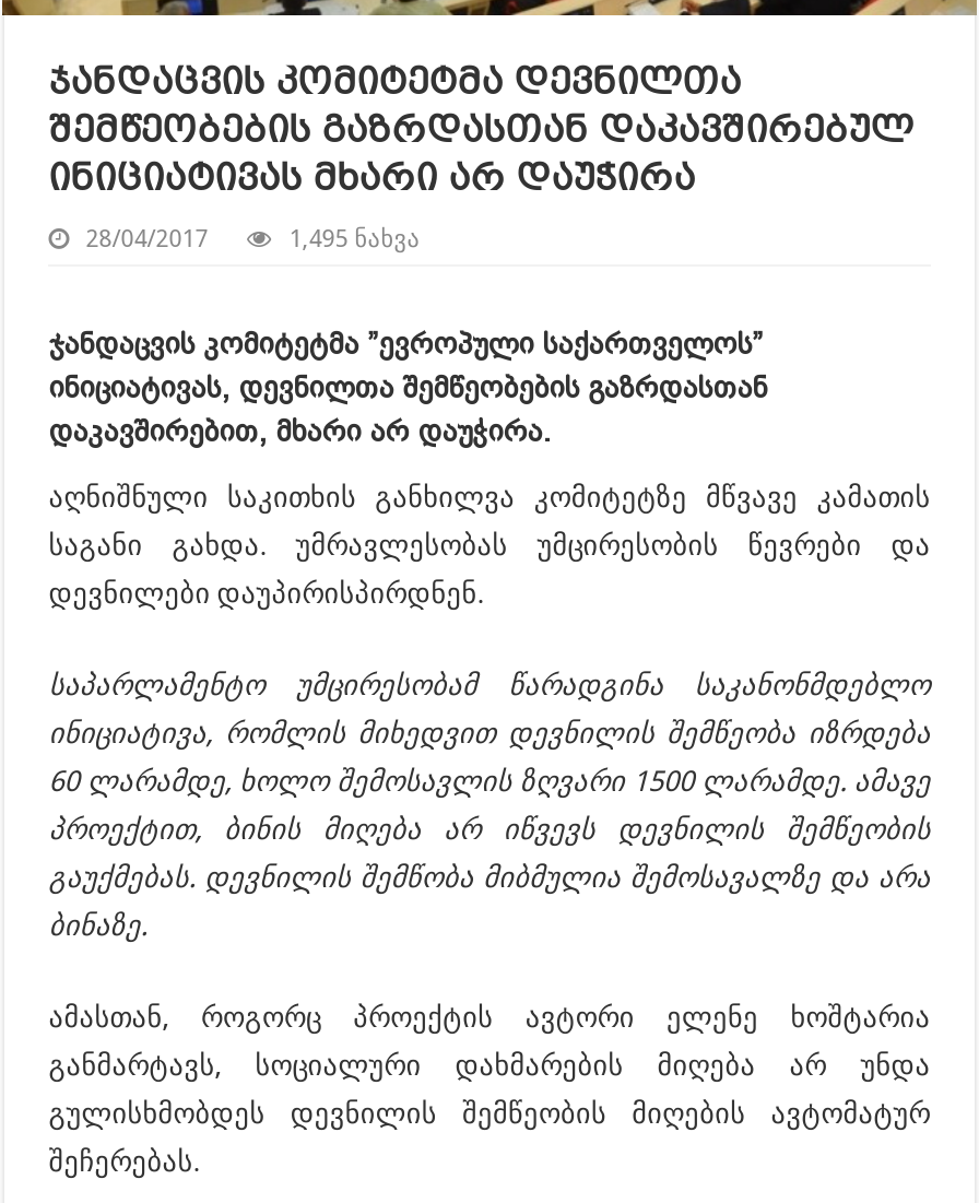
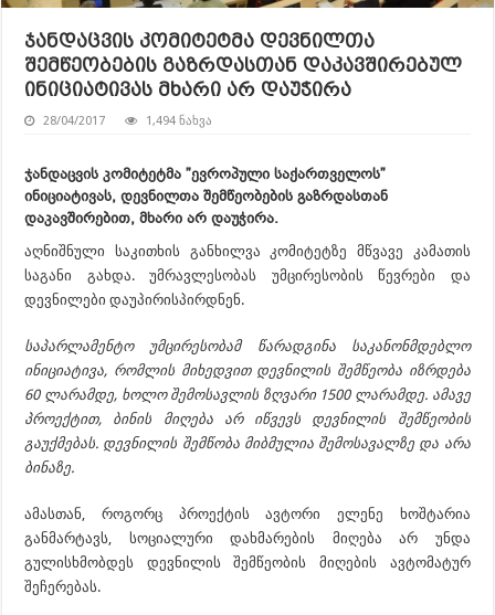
[289,226,420,254] 1,495 ნახვა -> [146,114,212,128] 1,494 ნახვა

